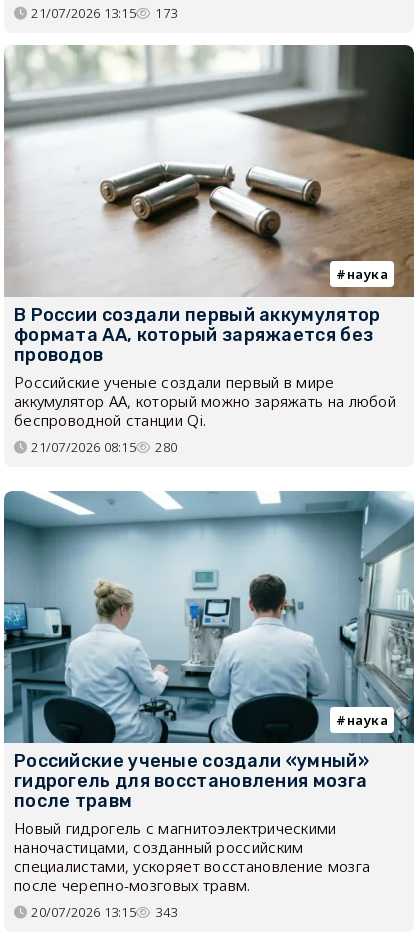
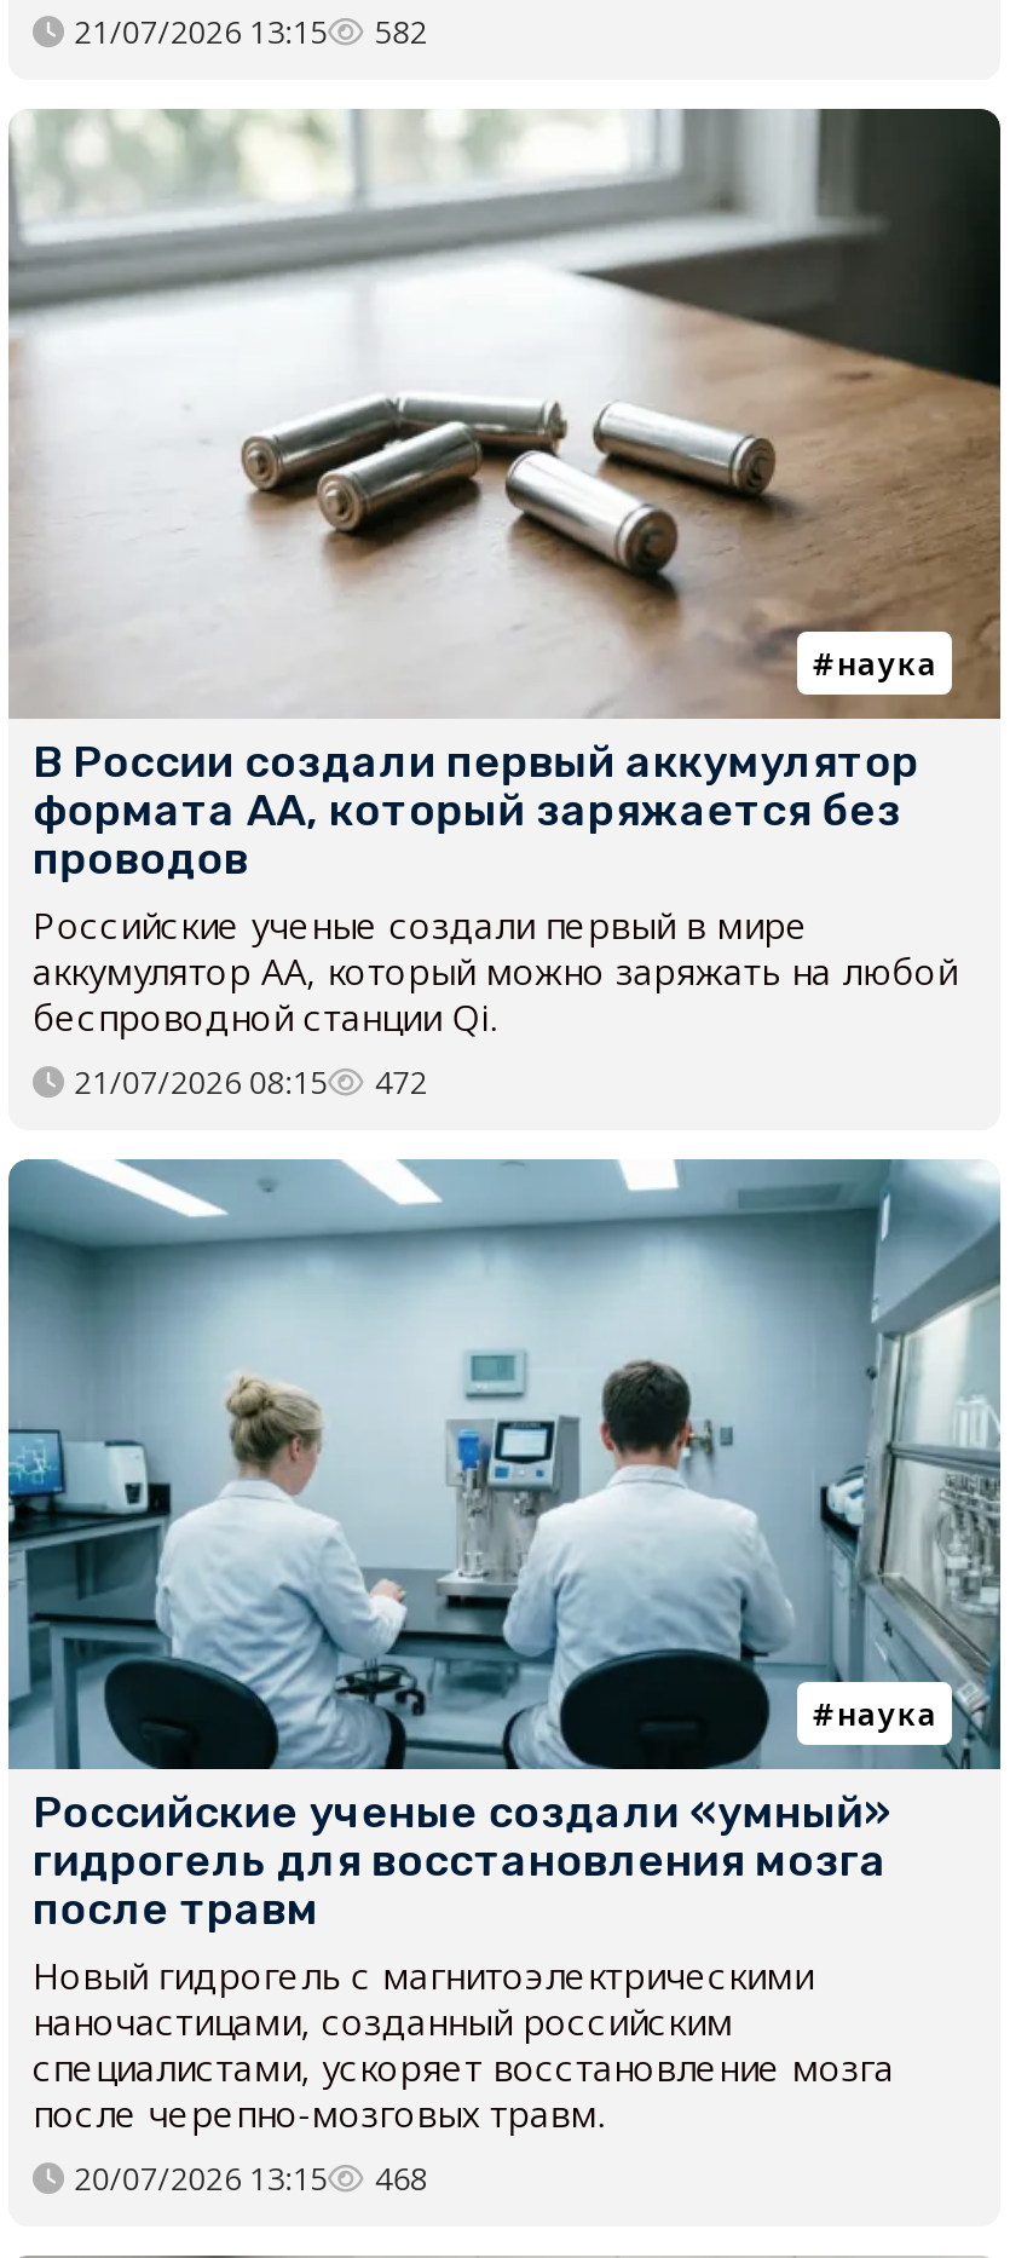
[31,4,177,22] 21/07/2026 13:15 173 -> [75,9,428,53] 21/07/2026 13:15 582
[31,438,177,456] 21/07/2026 08:15 280 -> [75,1060,428,1103] 21/07/2026 08:15 472
[31,903,177,921] 20/07/2026 13:15 343 -> [75,2156,428,2199] 20/07/2026 13:15 468

